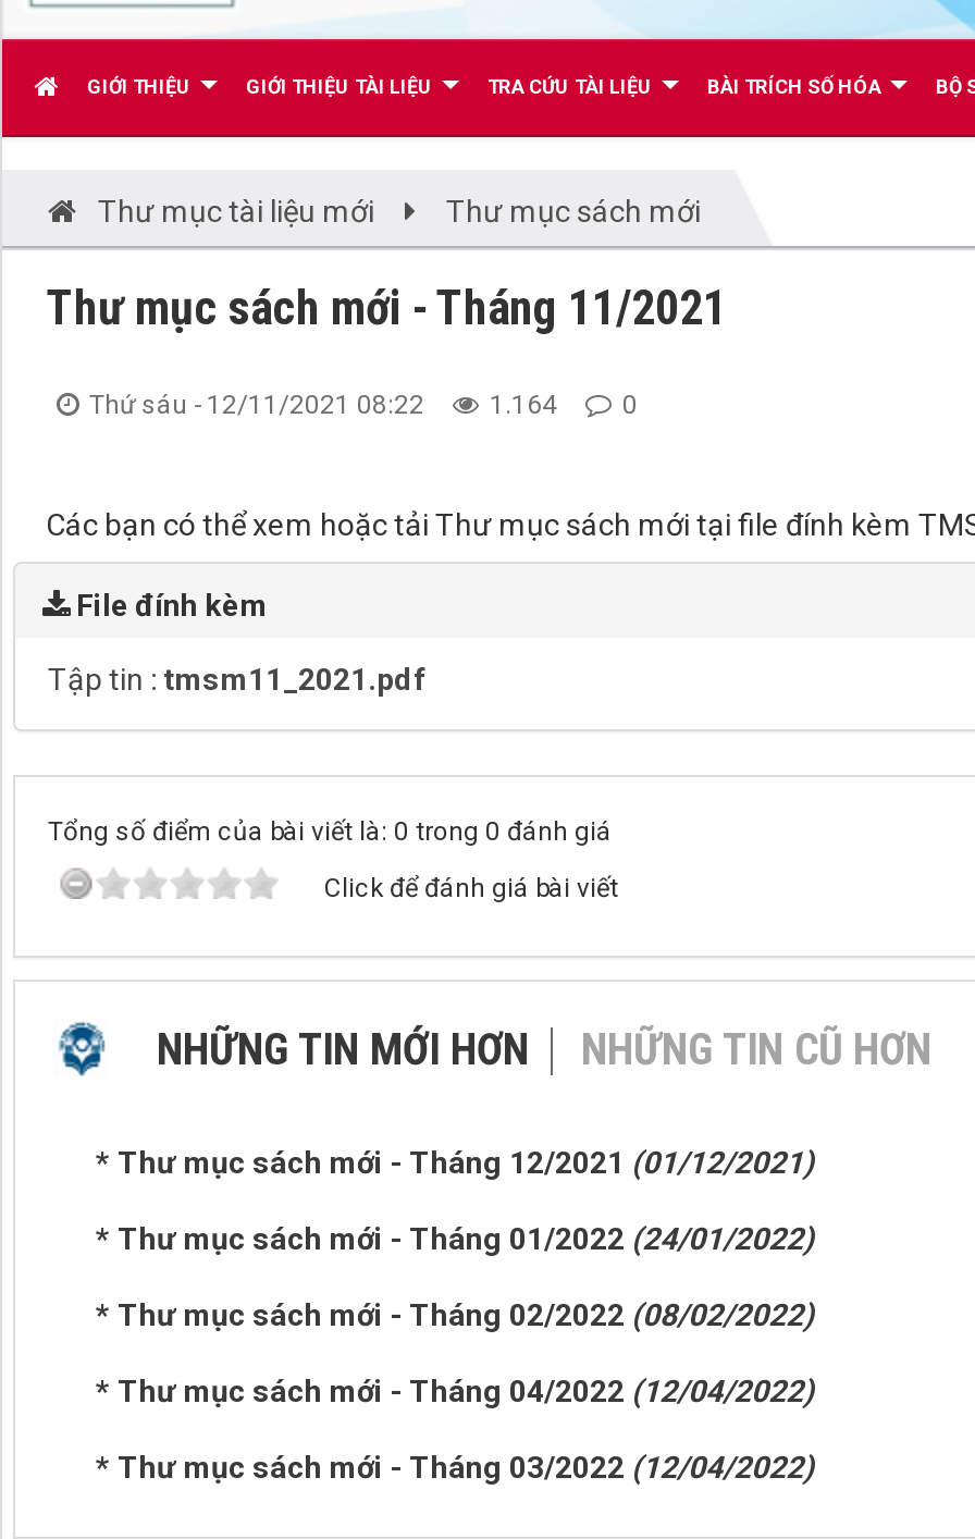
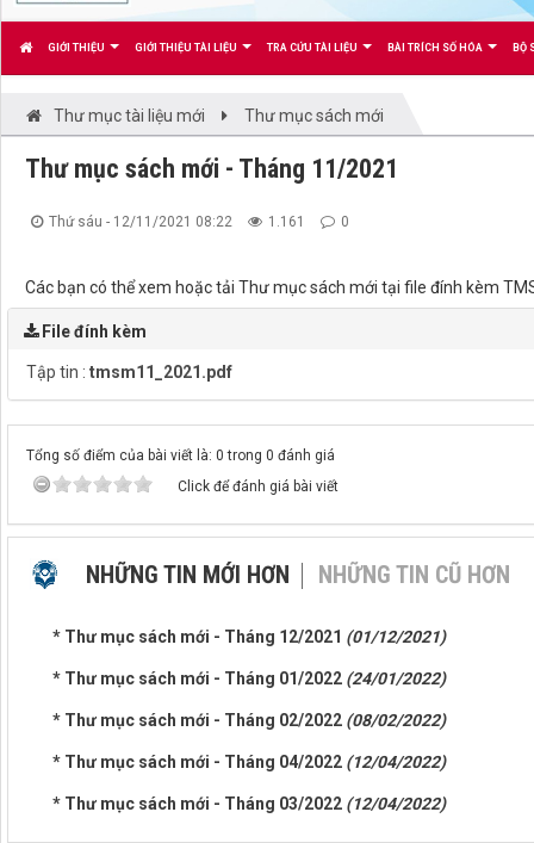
[490,390,557,420] 1.164 -> [268,213,305,230] 1.161

